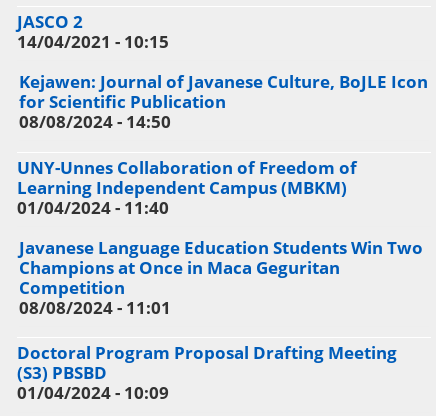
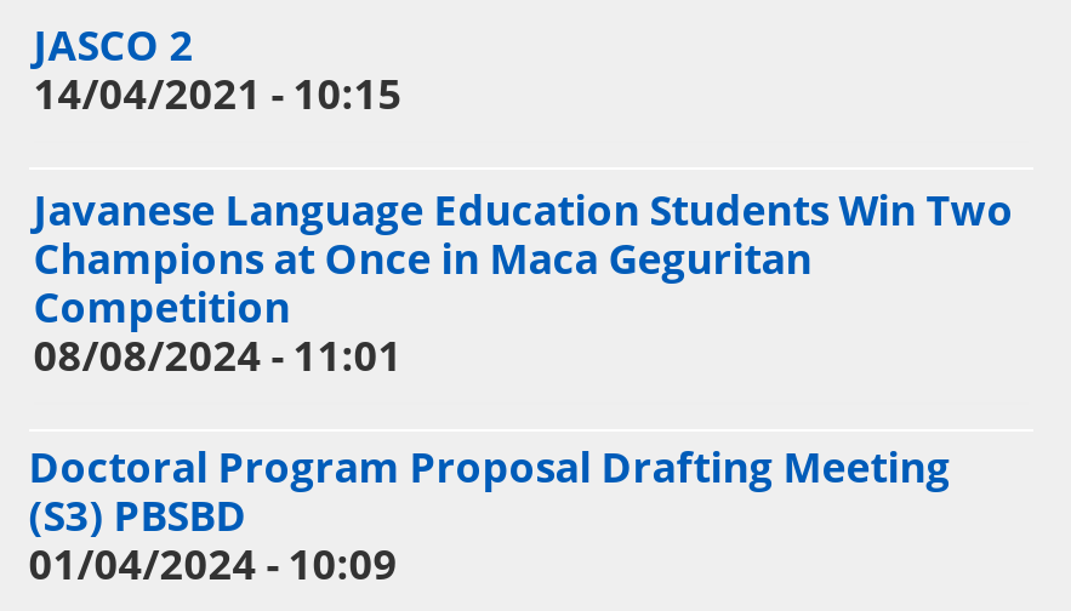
[17,70,428,219] Kejawen: Journal of Javanese Culture, BoJLE Icon | for Scientific Publication | 08/08/2024 - 14:50 | UNY-Unnes Collaboration of Freedom of | Learning Independent Campus (MBKM) | 01/04/2024 - 11:40 -> none

